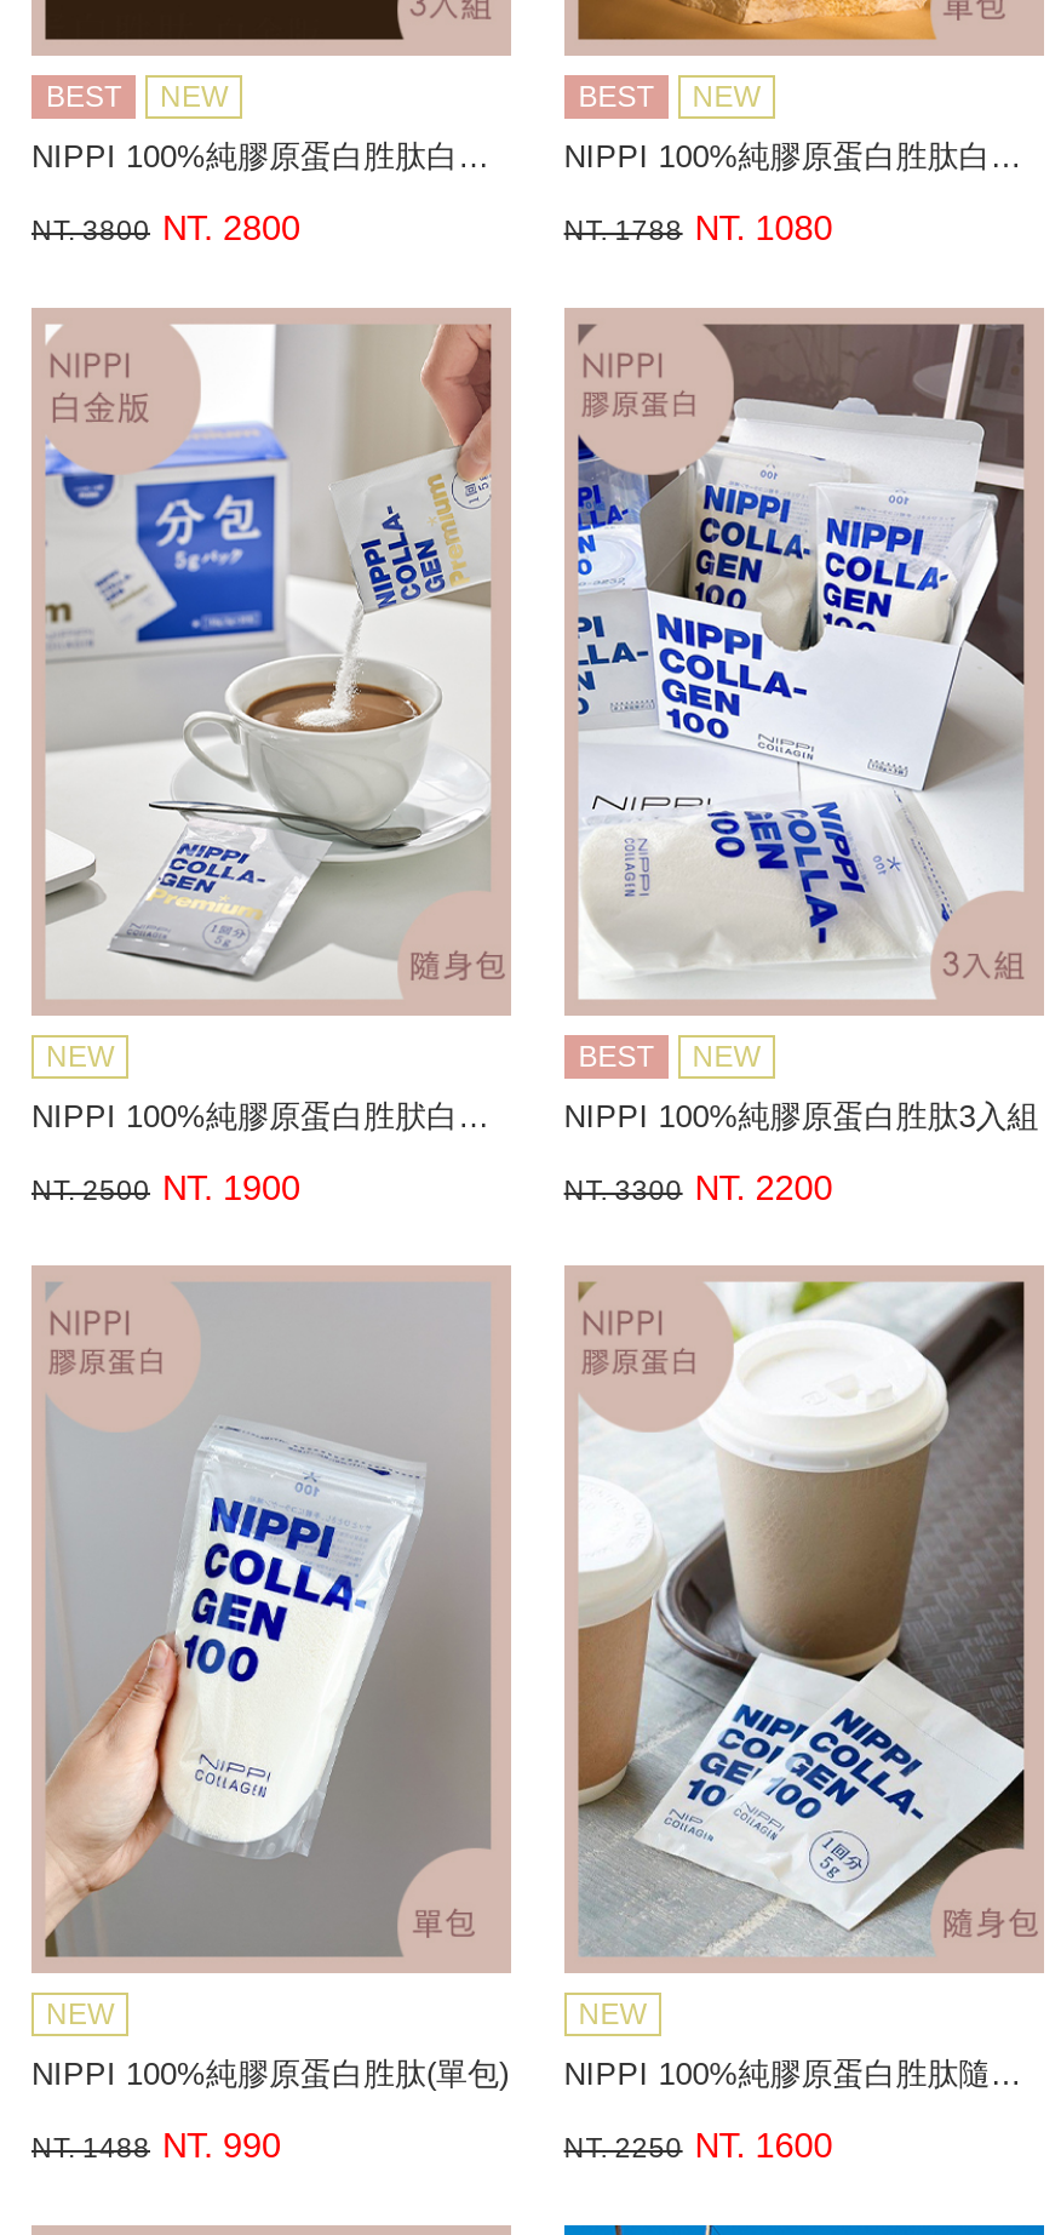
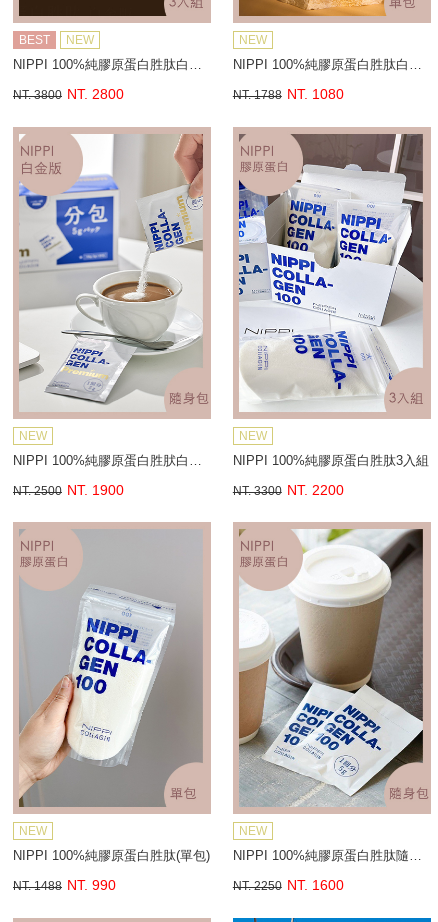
[578,80,654,114] BEST -> none
[578,1039,654,1073] BEST -> none

